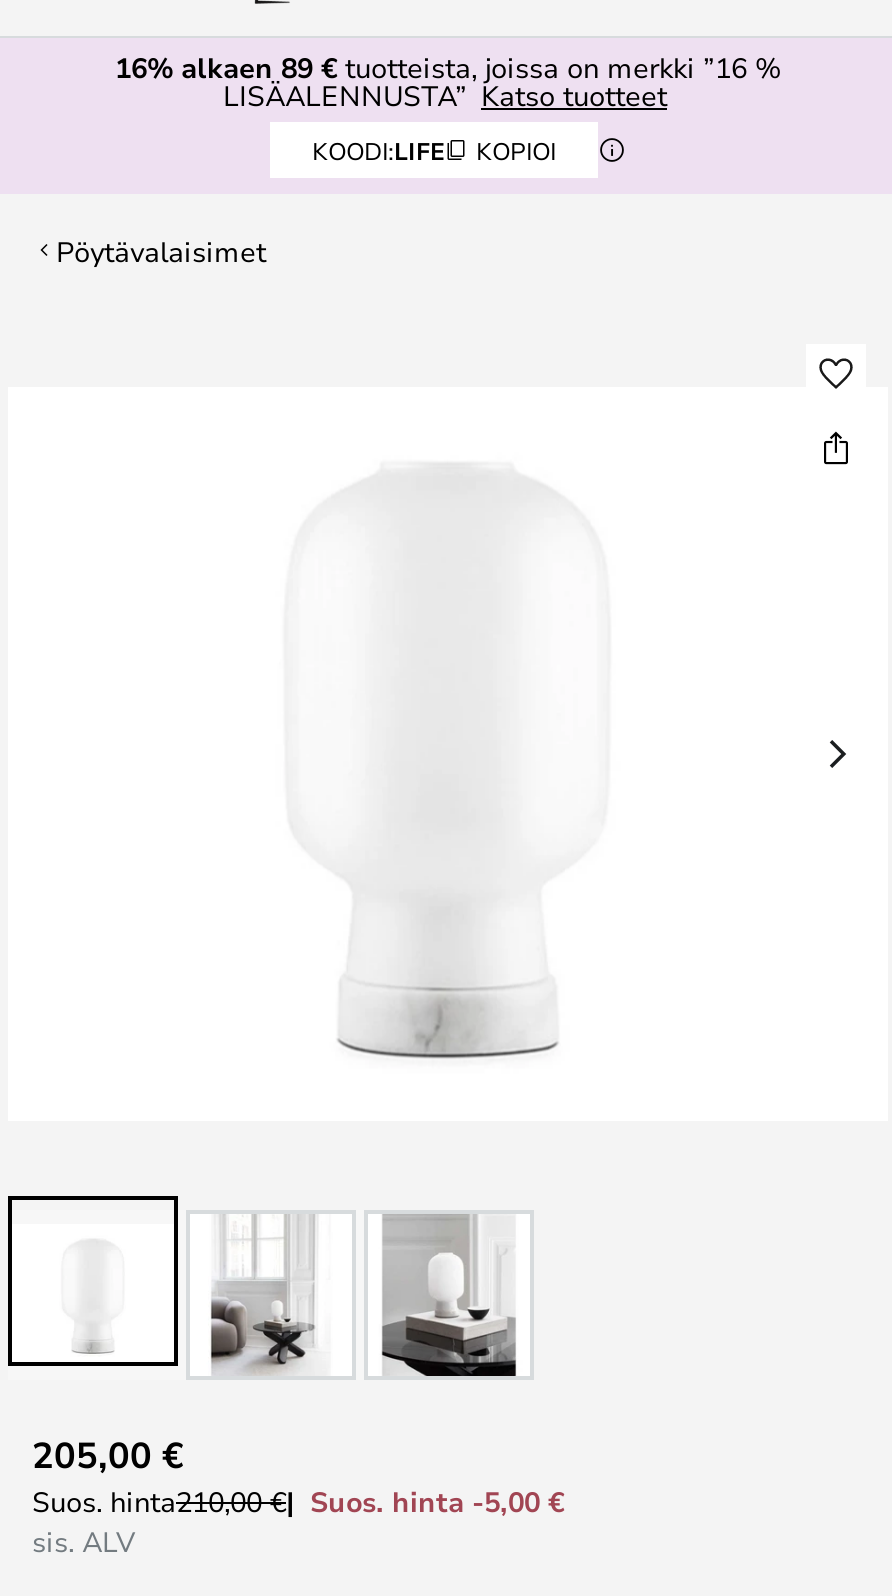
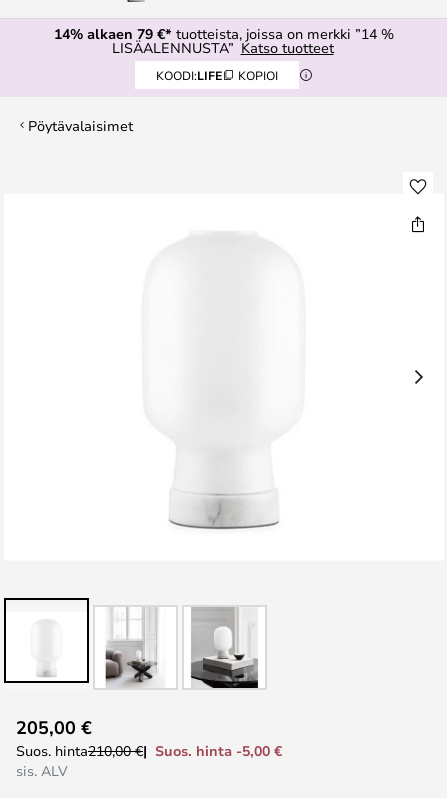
[115,48,781,86] 16% alkaen 89 €tuotteista, joissa on merkki ”16 % -> [54,24,394,43] 14% alkaen 79 €* tuotteista, joissa on merkki ”14 %

